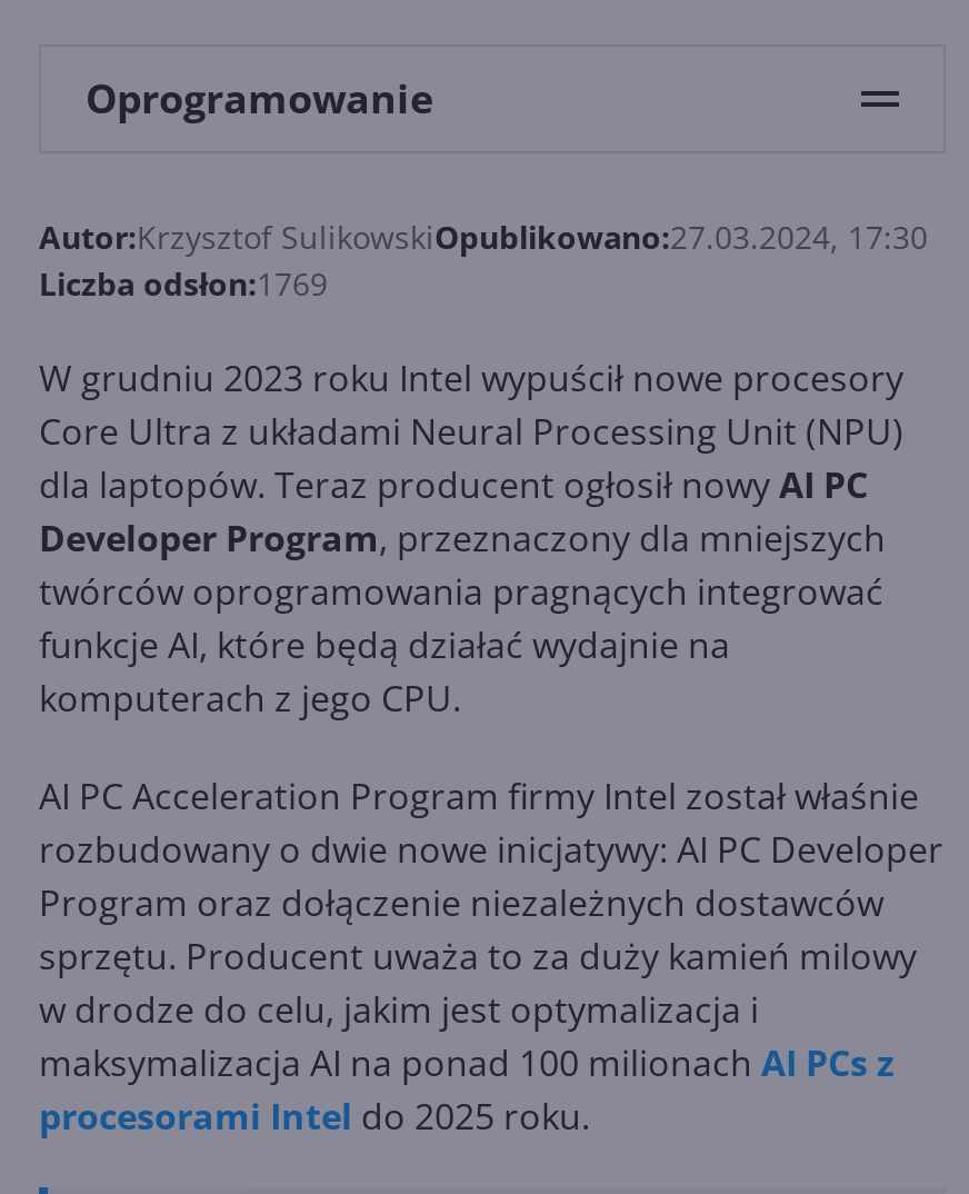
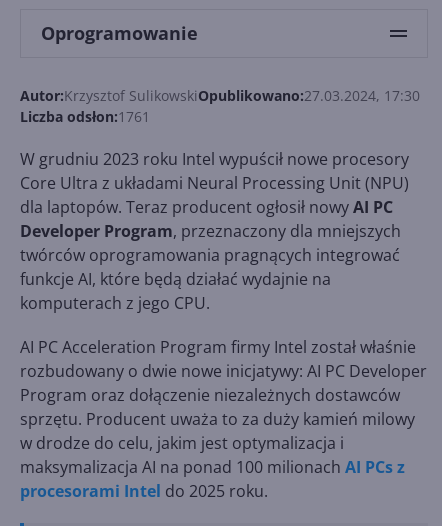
[39,262,328,305] Liczba odsłon:1769 -> [20,107,150,126] Liczba odsłon:1761

